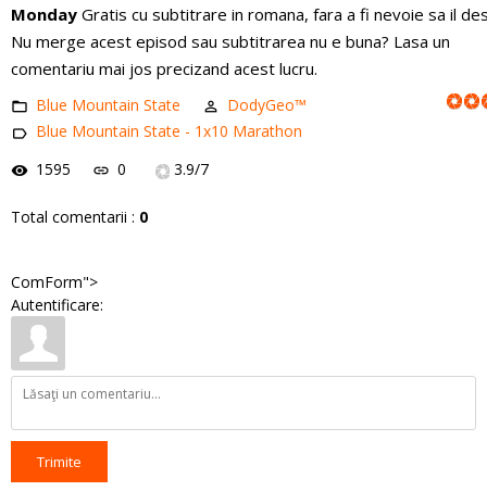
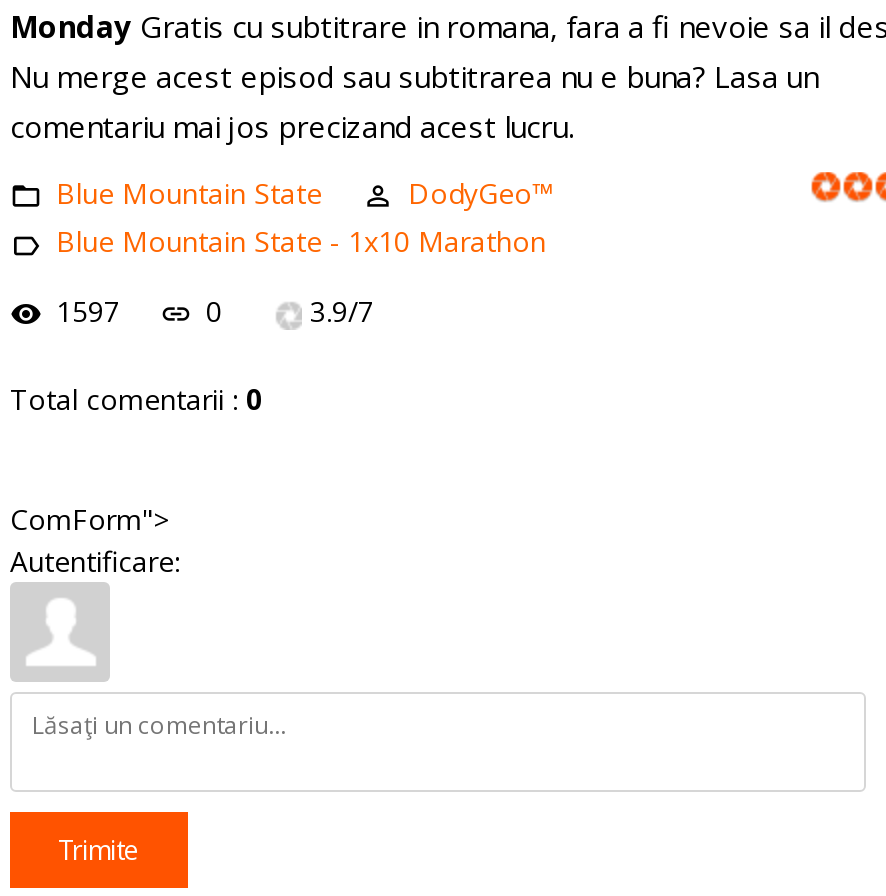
[36,159,71,179] 1595 -> [56,292,120,330] 1597

